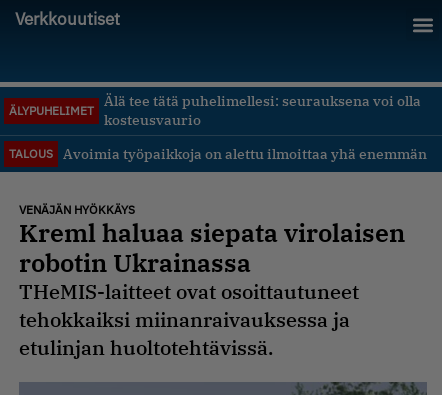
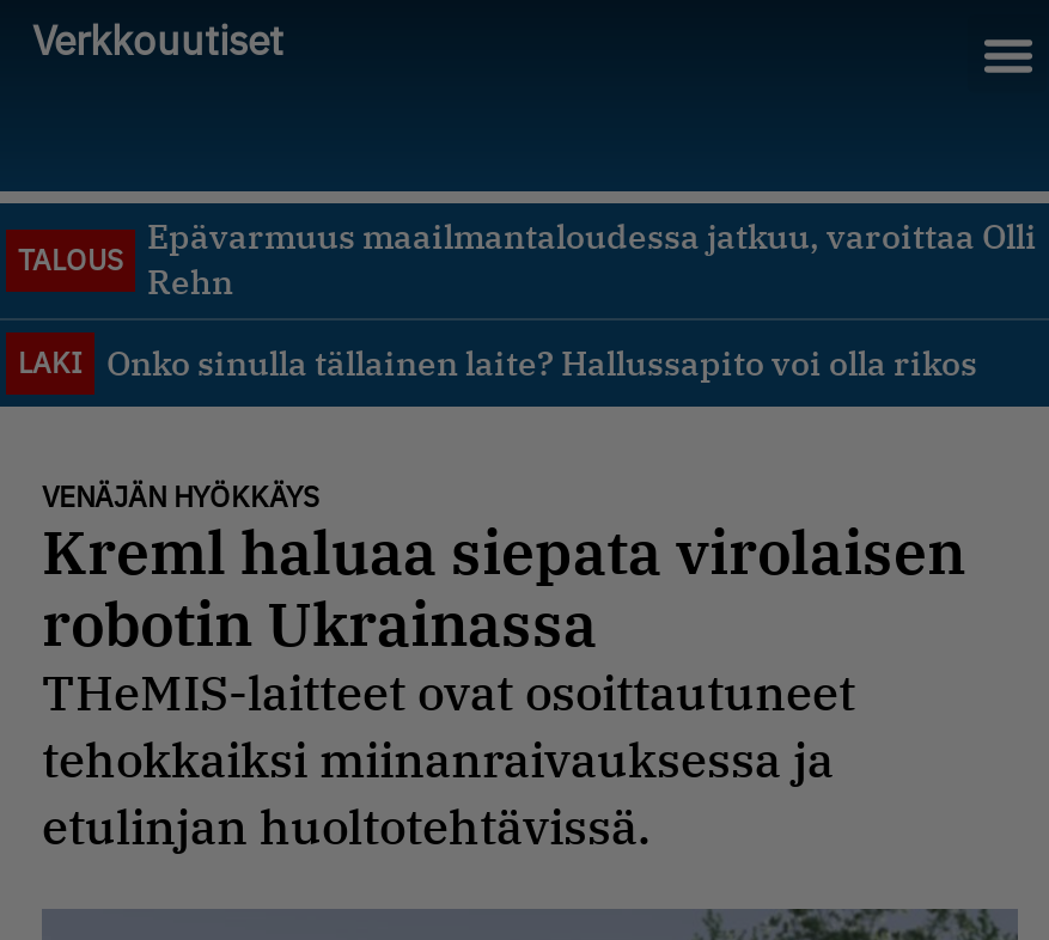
[104,92,421,129] Älä tee tätä puhelimellesi: seurauksena voi olla | kosteusvaurio -> none
[9,103,94,118] ÄLYPUHELIMET -> none
moved [9,146,53,161] -> [18,242,123,277]: TALOUS
[63,144,427,162] Avoimia työpaikkoja on alettu ilmoittaa yhä enemmän -> [18,215,1037,384] Epävarmuus maailmantaloudessa jatkuu, varoittaa Olli | Rehn | LAKI | Onko sinulla tällainen laite? Hallussapito voi olla rikos

